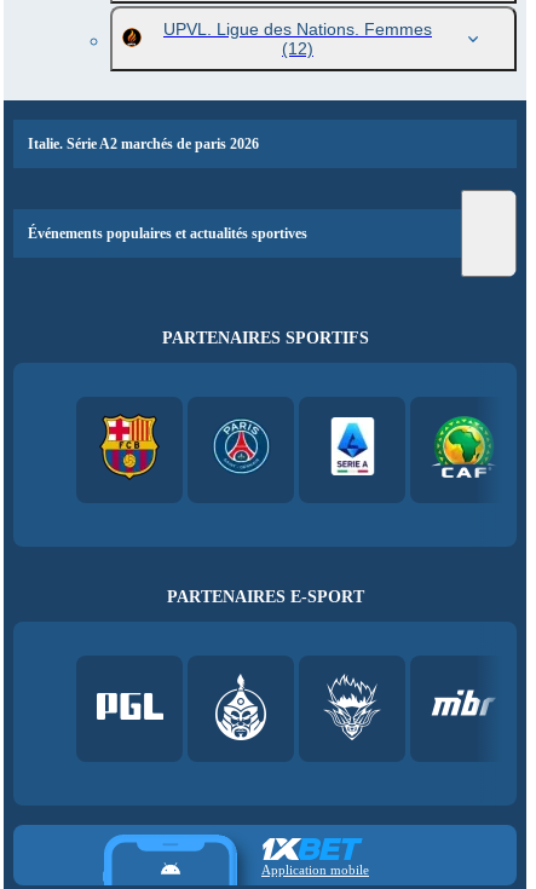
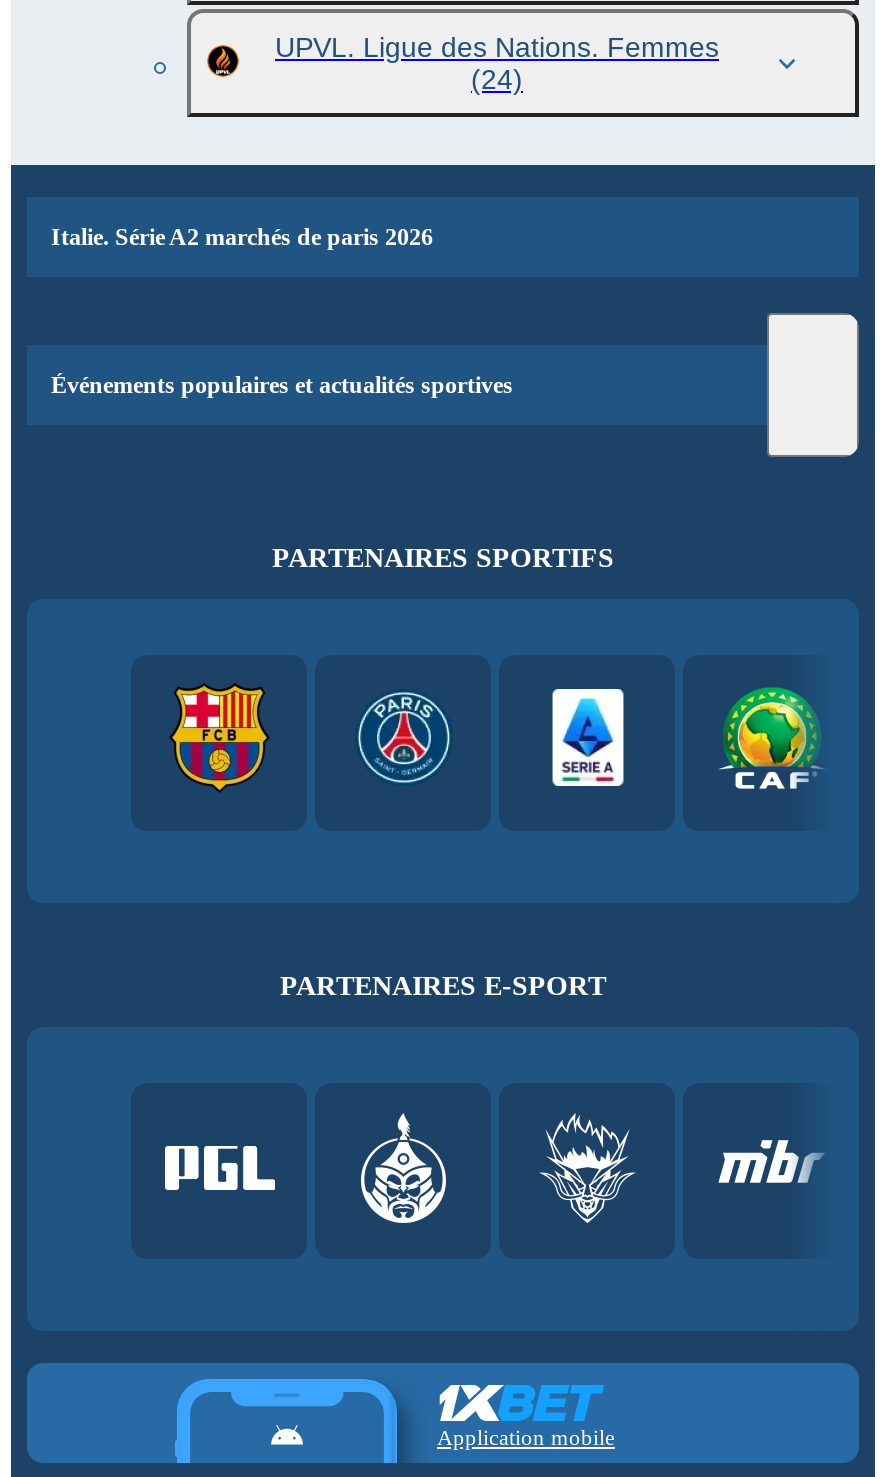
[282,39,313,58] (12) -> [471,63,523,95] (24)

